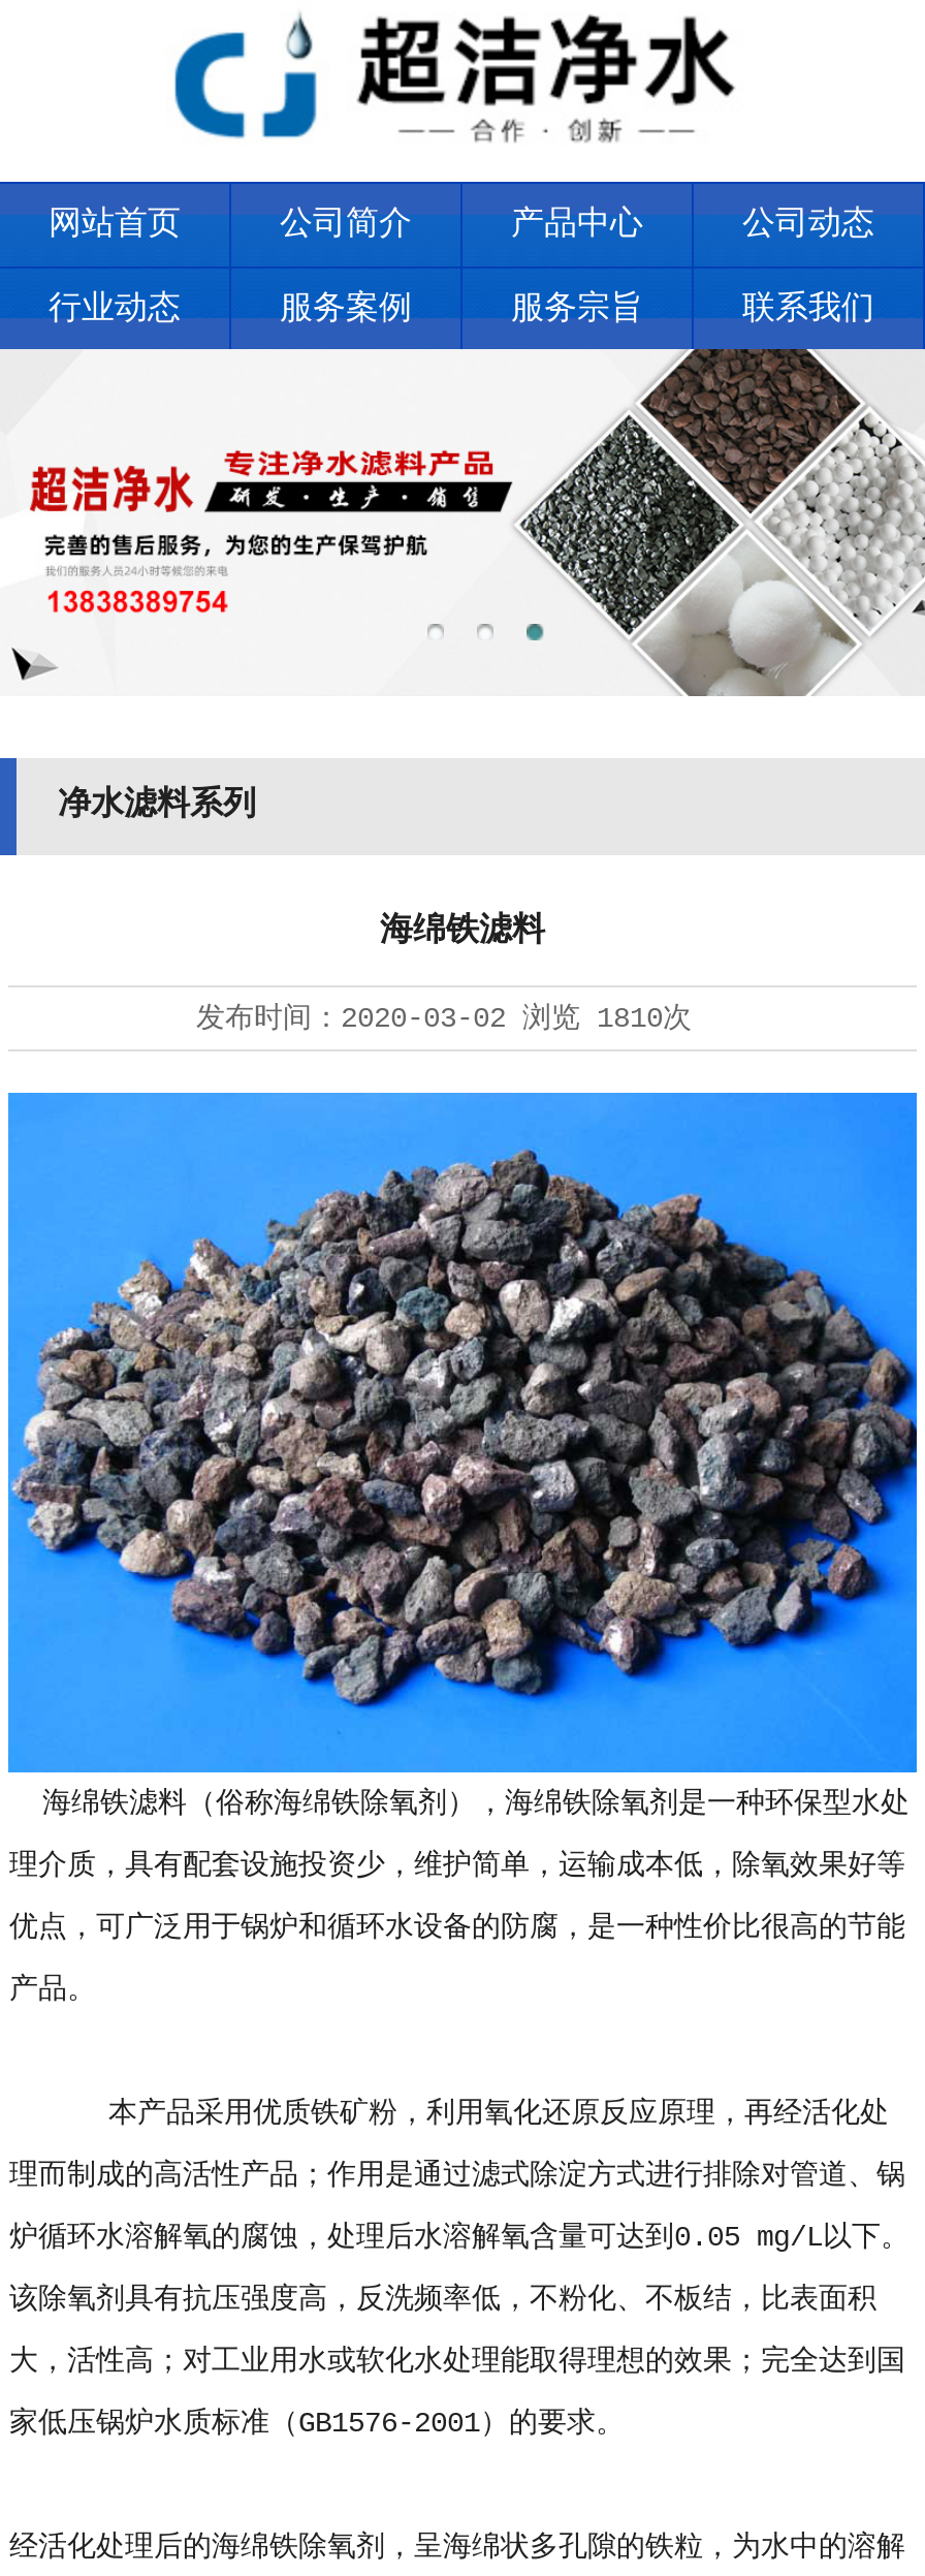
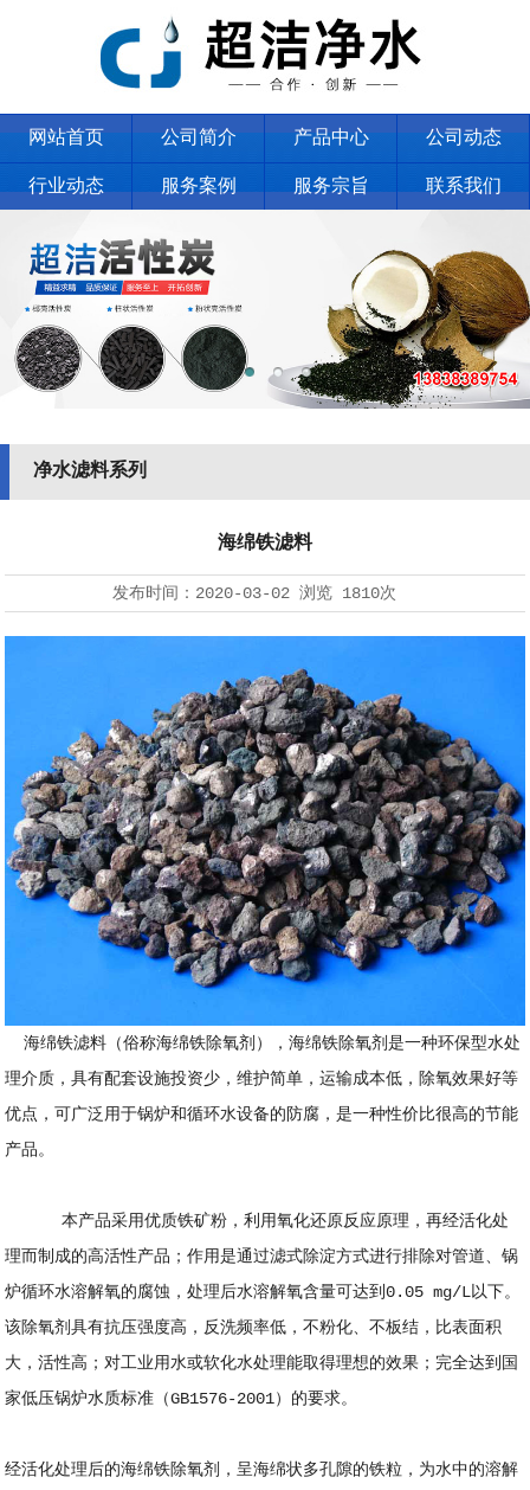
[10,347,919,696] [image] -> [8,208,526,410] [image]

